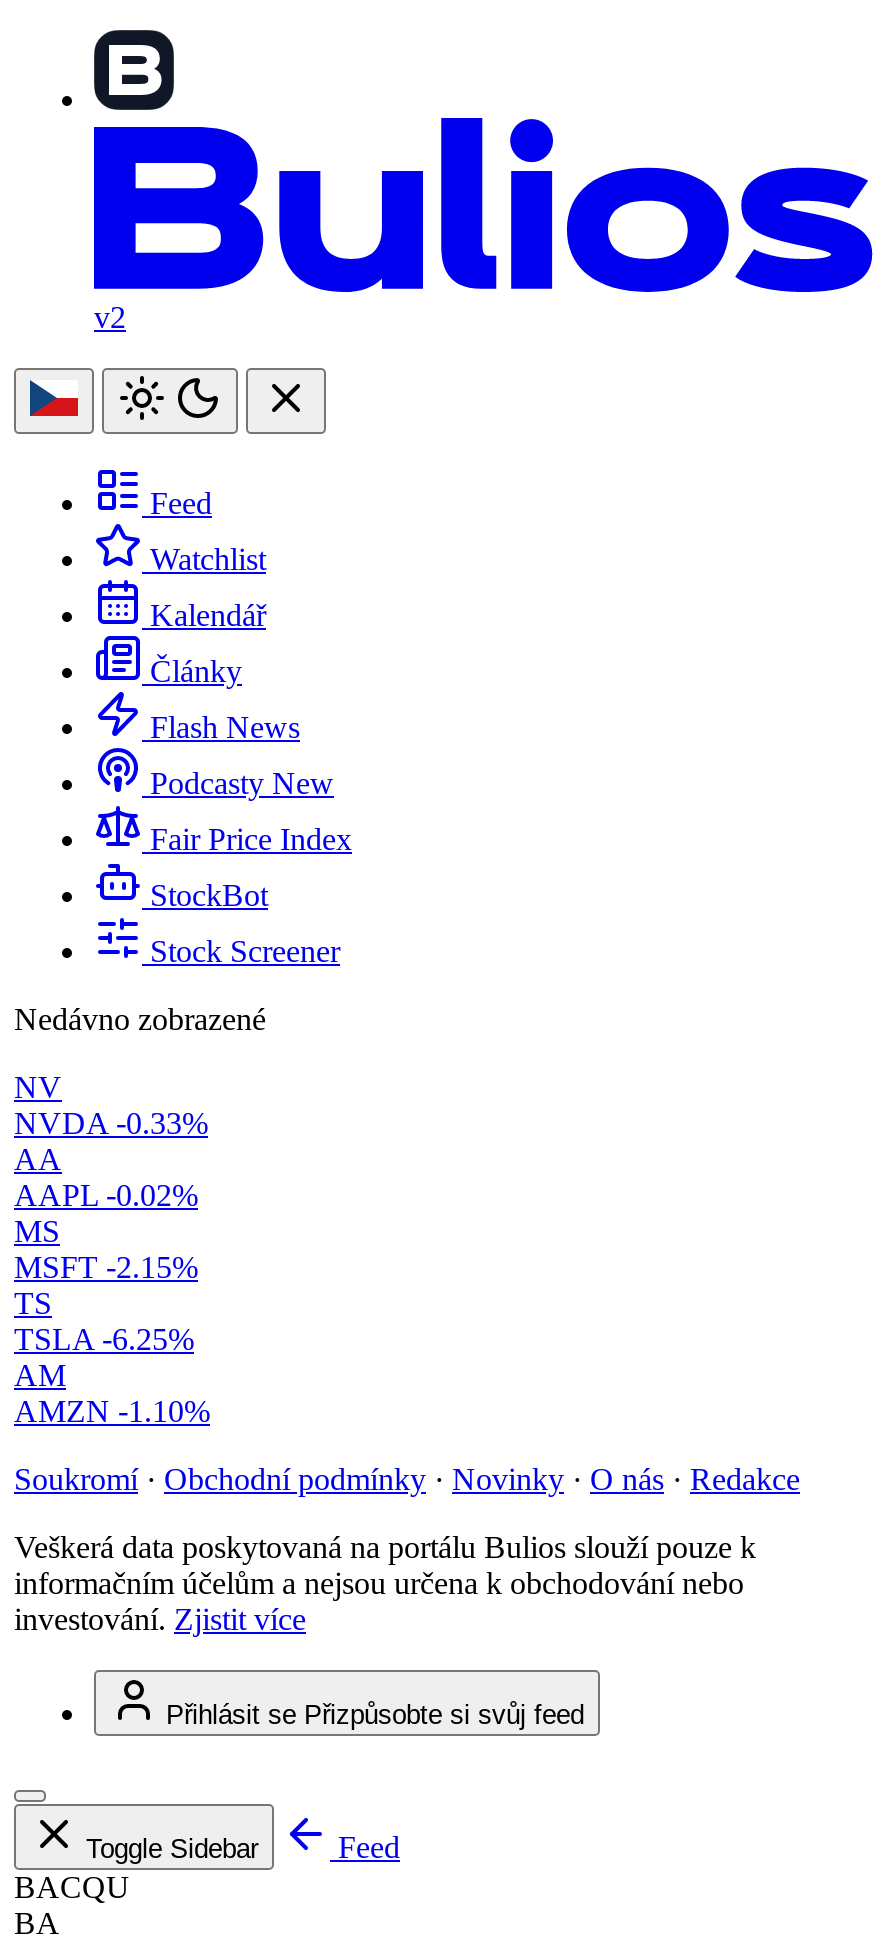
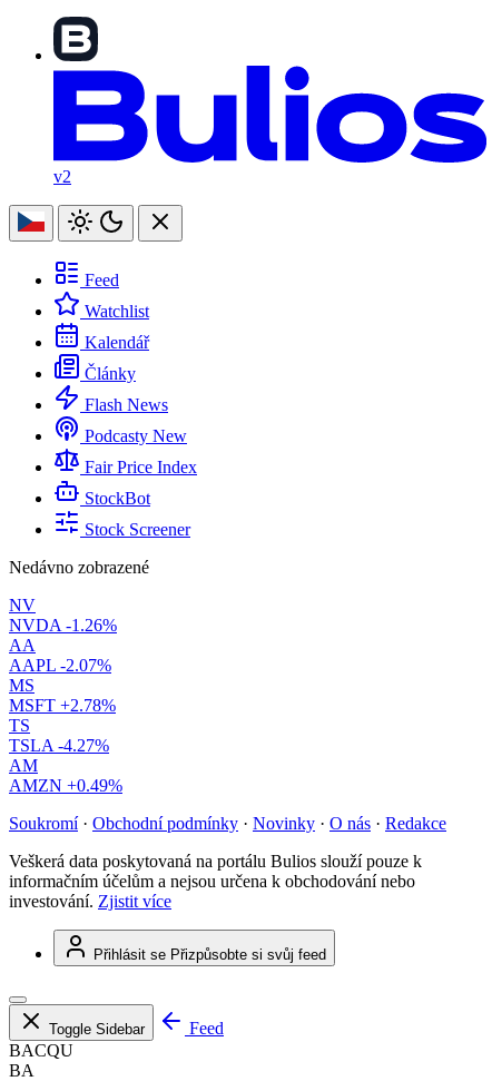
[14,1106,208,1140] NVDA -0.33% -> [9,616,117,635] NVDA -1.26%
[14,1178,198,1212] AAPL -0.02% -> [9,656,111,675] AAPL -2.07%
[14,1250,198,1284] MSFT -2.15% -> [9,696,116,715] MSFT +2.78%
[14,1322,194,1356] TSLA -6.25% -> [9,736,109,755] TSLA -4.27%
[14,1394,210,1428] AMZN -1.10% -> [9,776,122,795] AMZN +0.49%

